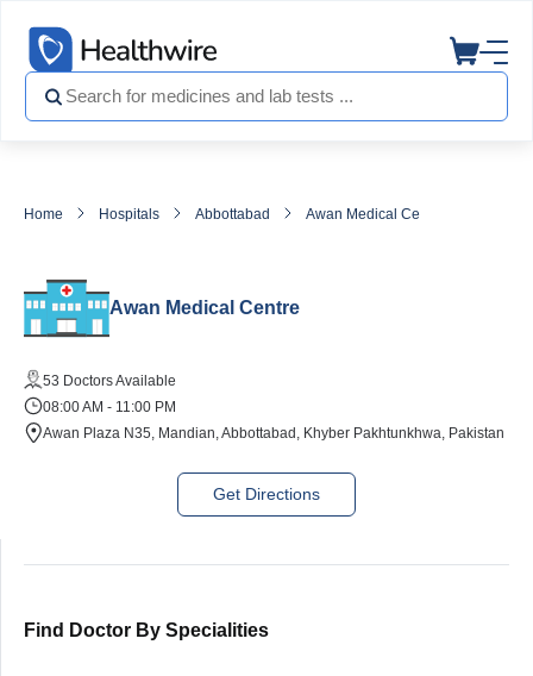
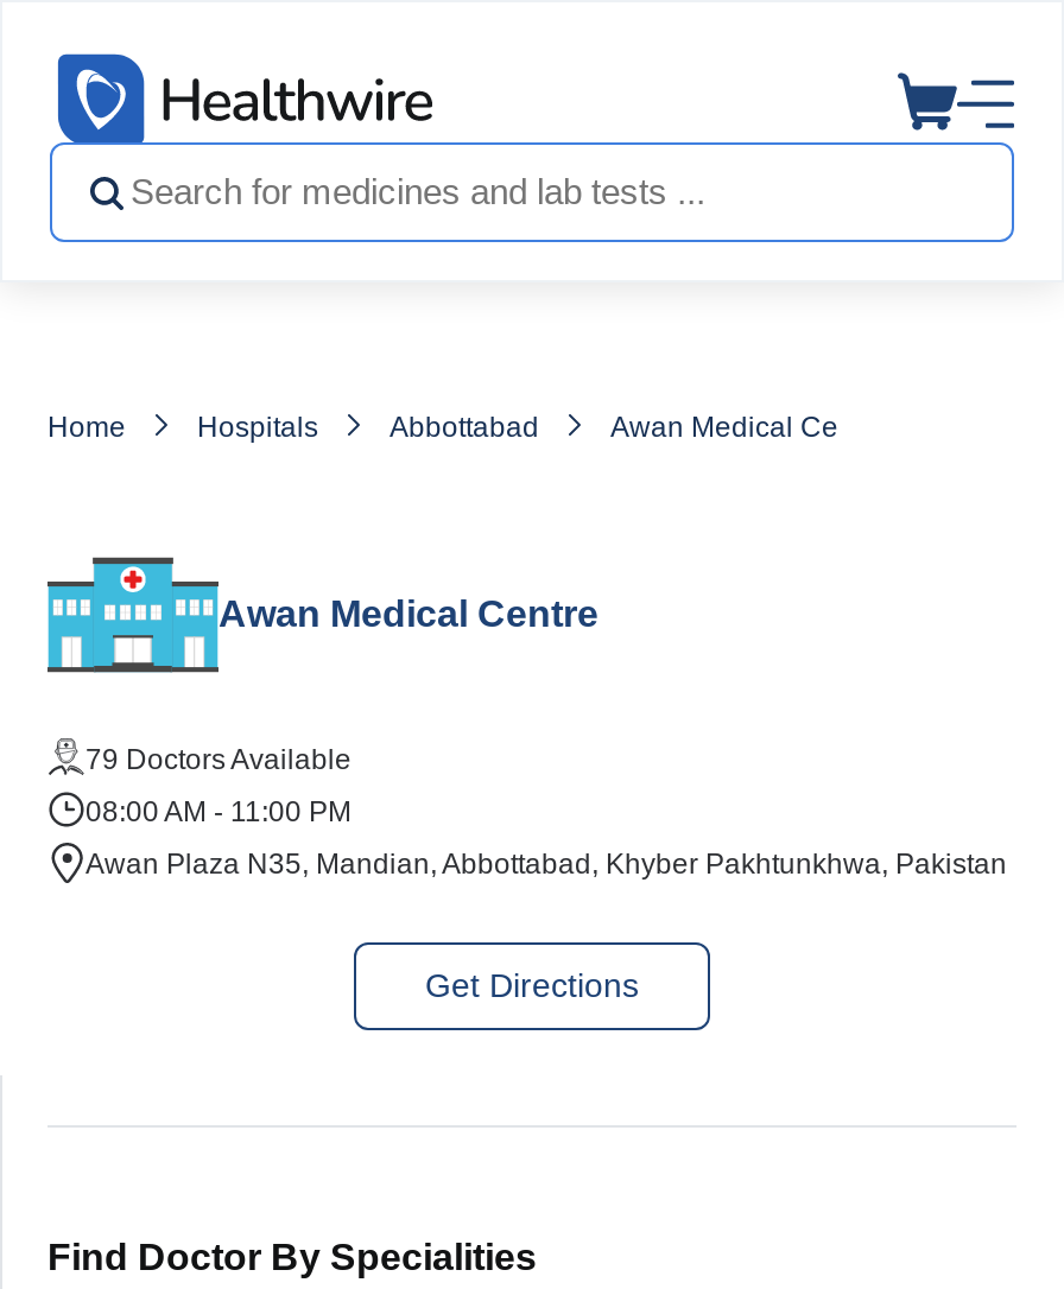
[43,373,176,389] 53 Doctors Available -> [85,743,351,776] 79 Doctors Available

